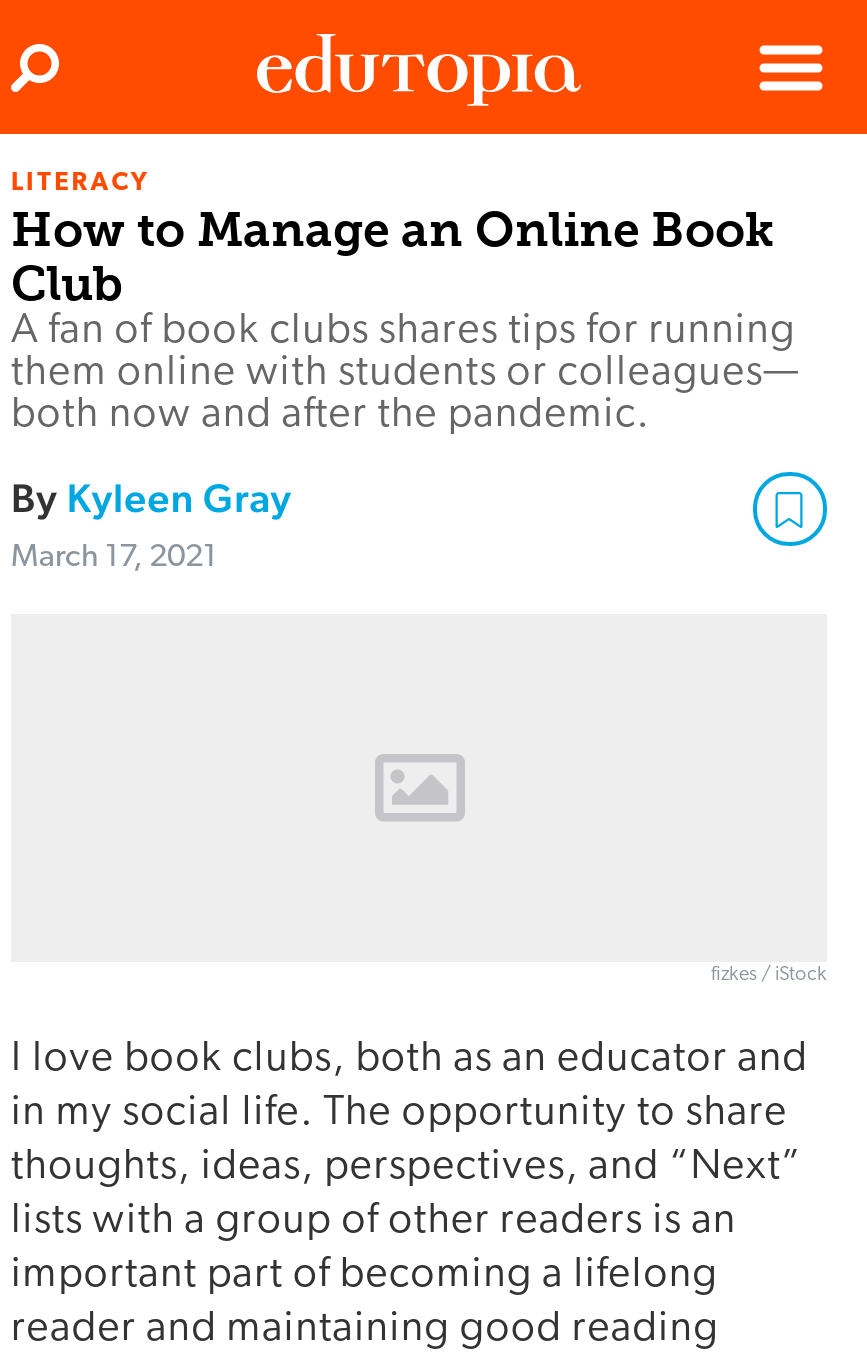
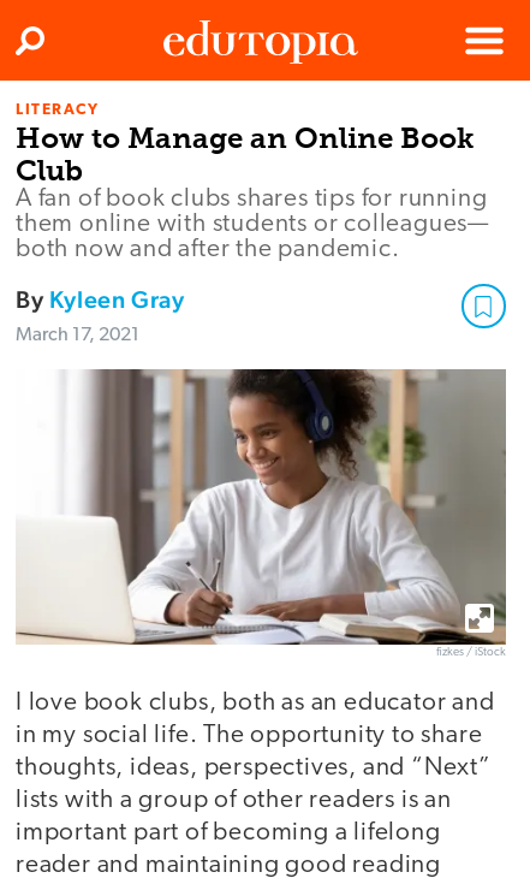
none -> [16,368,507,646] [image]

